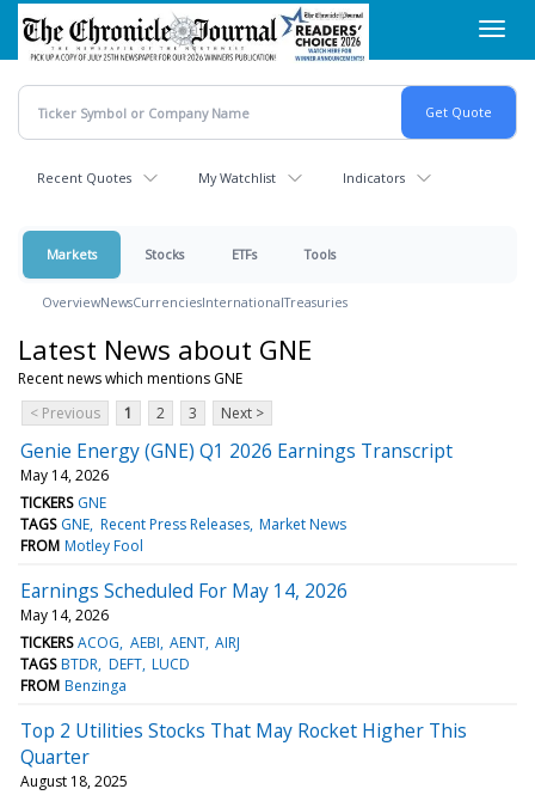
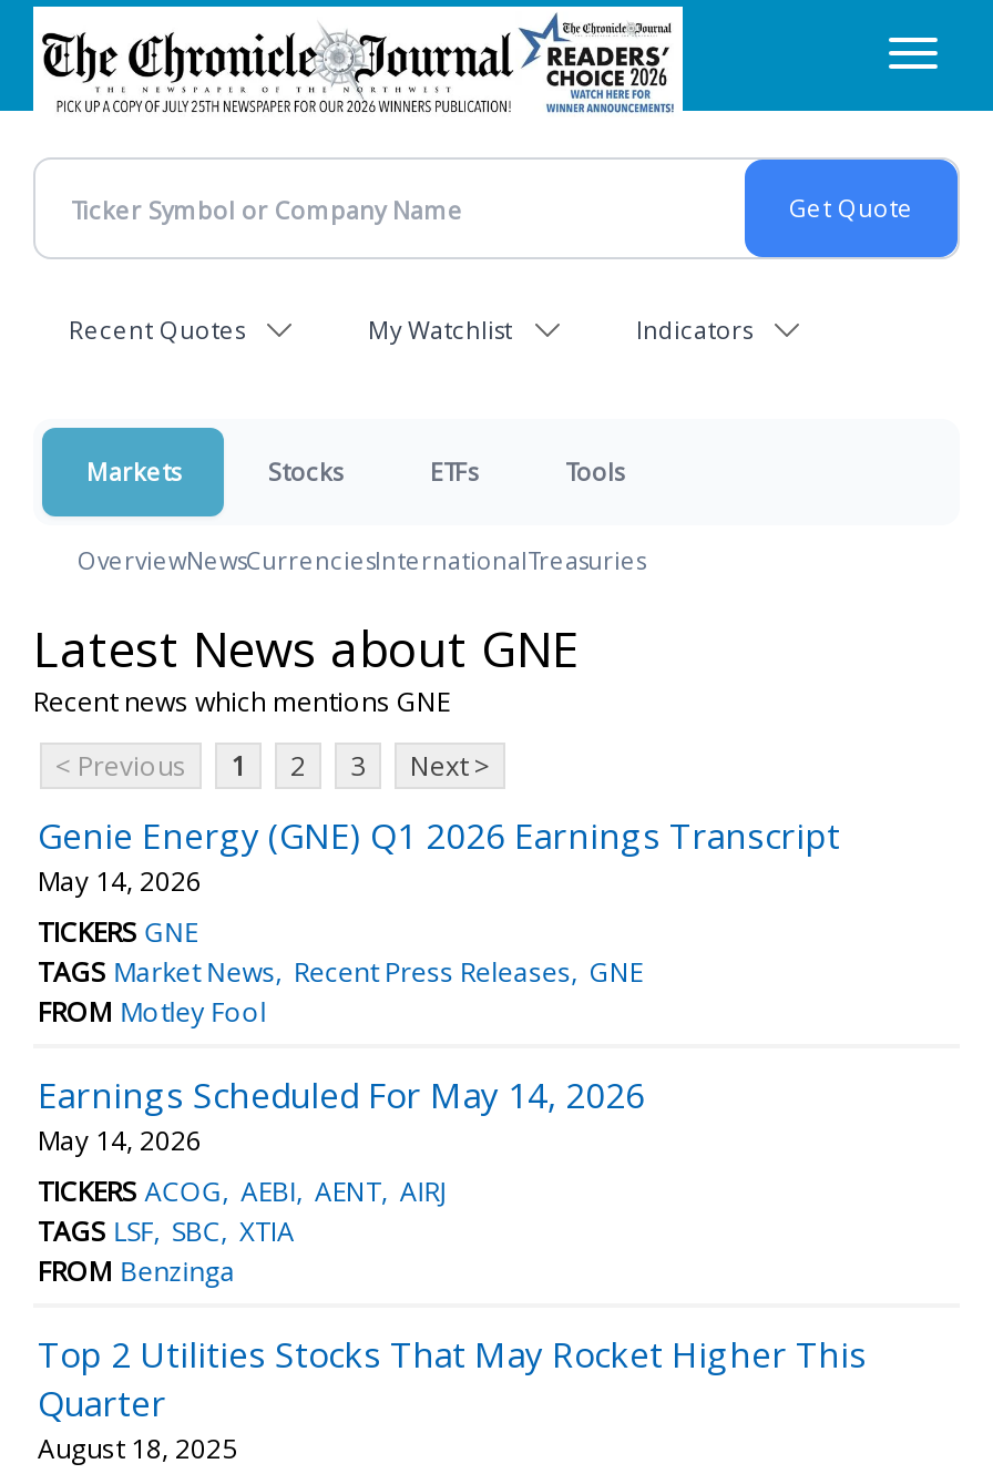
[20,514,346,534] TAGS GNE Recent Press Releases Market News -> [38,953,643,990] TAGS Market News Recent Press Releases GNE
[20,654,190,674] TAGS BTDR DEFT LUCD -> [38,1212,295,1250] TAGS LSF SBC XTIA

